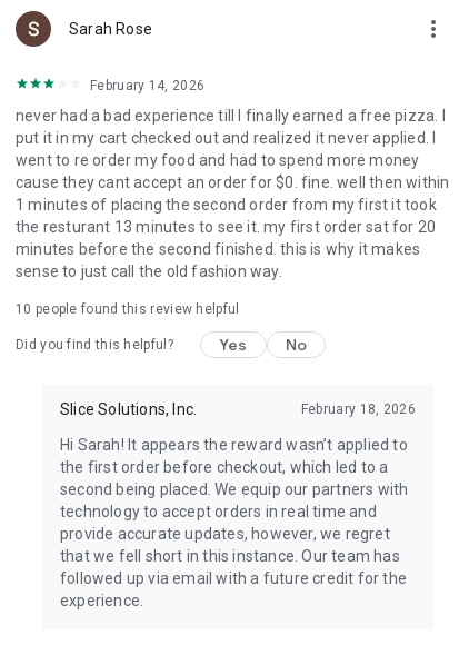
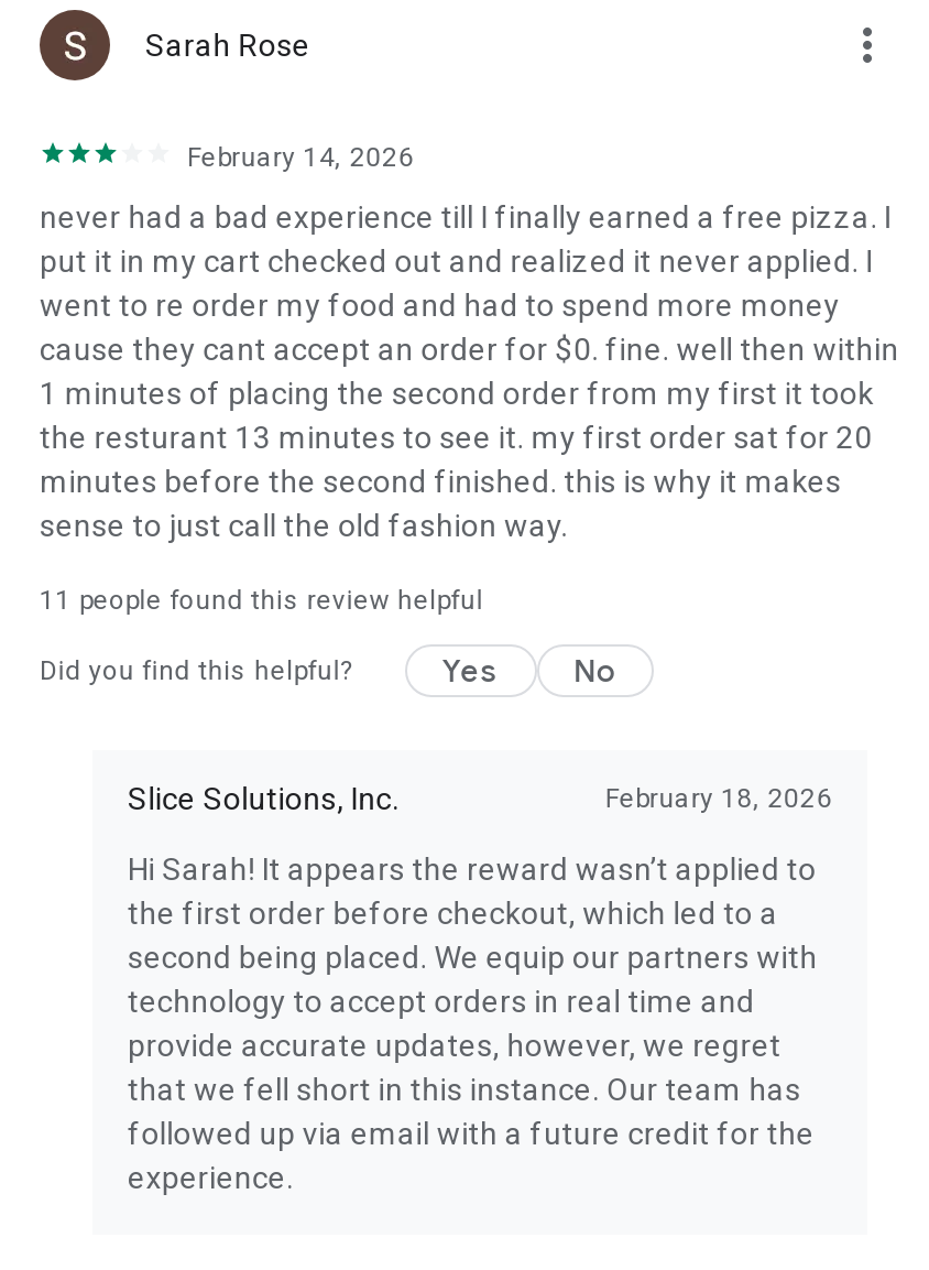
[16,301,240,317] 10 people found this review helpful -> [40,585,483,616] 11 people found this review helpful

